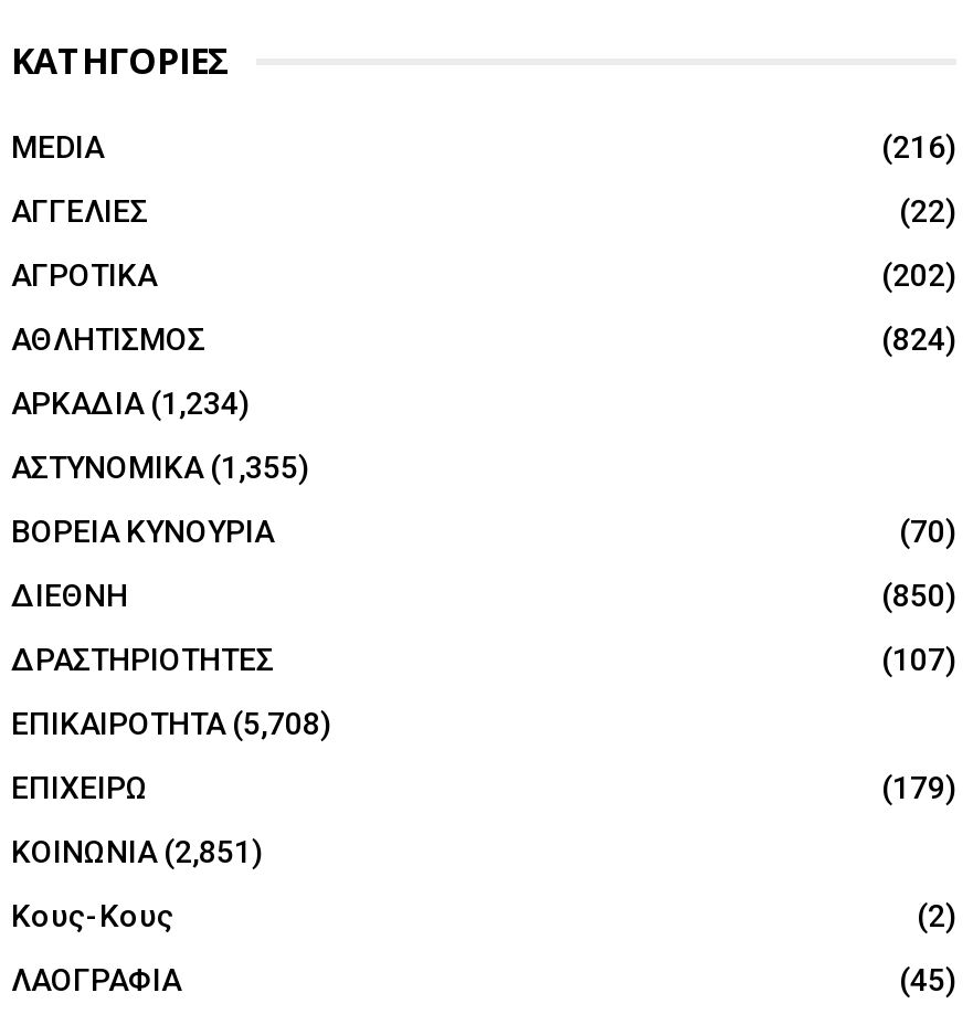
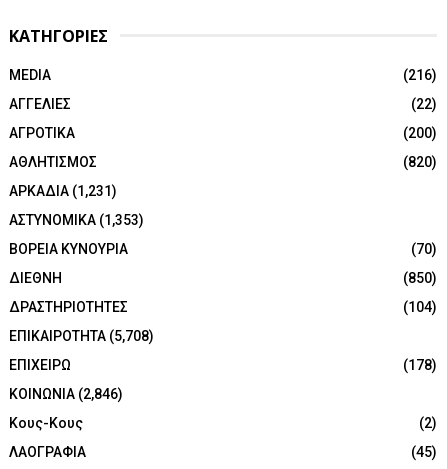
[881,257,956,293] (202) -> [403,125,437,141] (200)
[881,321,956,357] (824) -> [403,154,437,170] (820)
[11,385,250,421] ΑΡΚΑΔΙΑ (1,234) -> [9,183,117,199] ΑΡΚΑΔΙΑ (1,231)
[11,450,309,485] ΑΣΤΥΝΟΜΙΚΑ (1,355) -> [9,212,144,228] ΑΣΤΥΝΟΜΙΚΑ (1,353)
[881,642,956,677] (107) -> [403,299,437,315] (104)
[881,770,956,805] (179) -> [403,357,437,373] (178)
[11,834,263,869] ΚΟΙΝΩΝΙΑ (2,851) -> [9,386,123,402] ΚΟΙΝΩΝΙΑ (2,846)

